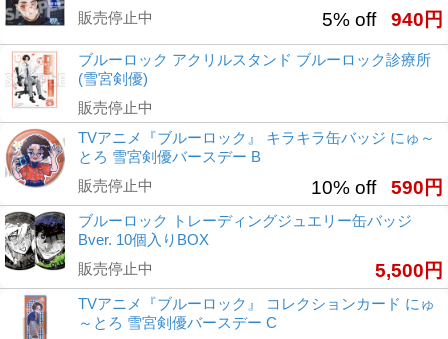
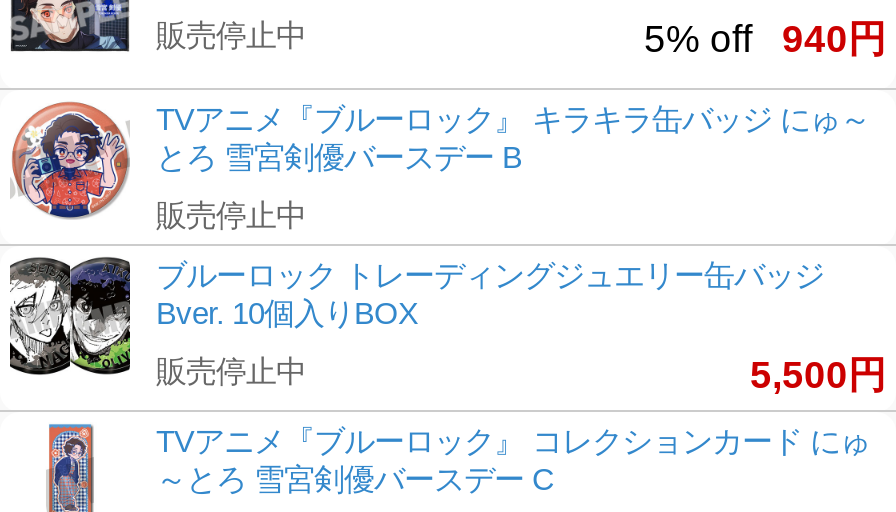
[6,51,431,116] [image] | ブルーロック アクリルスタンド ブルーロック診療所 | (雪宮剣優) | 販売停止中 -> none
[311,177,443,198] 10% off 590円 -> none

